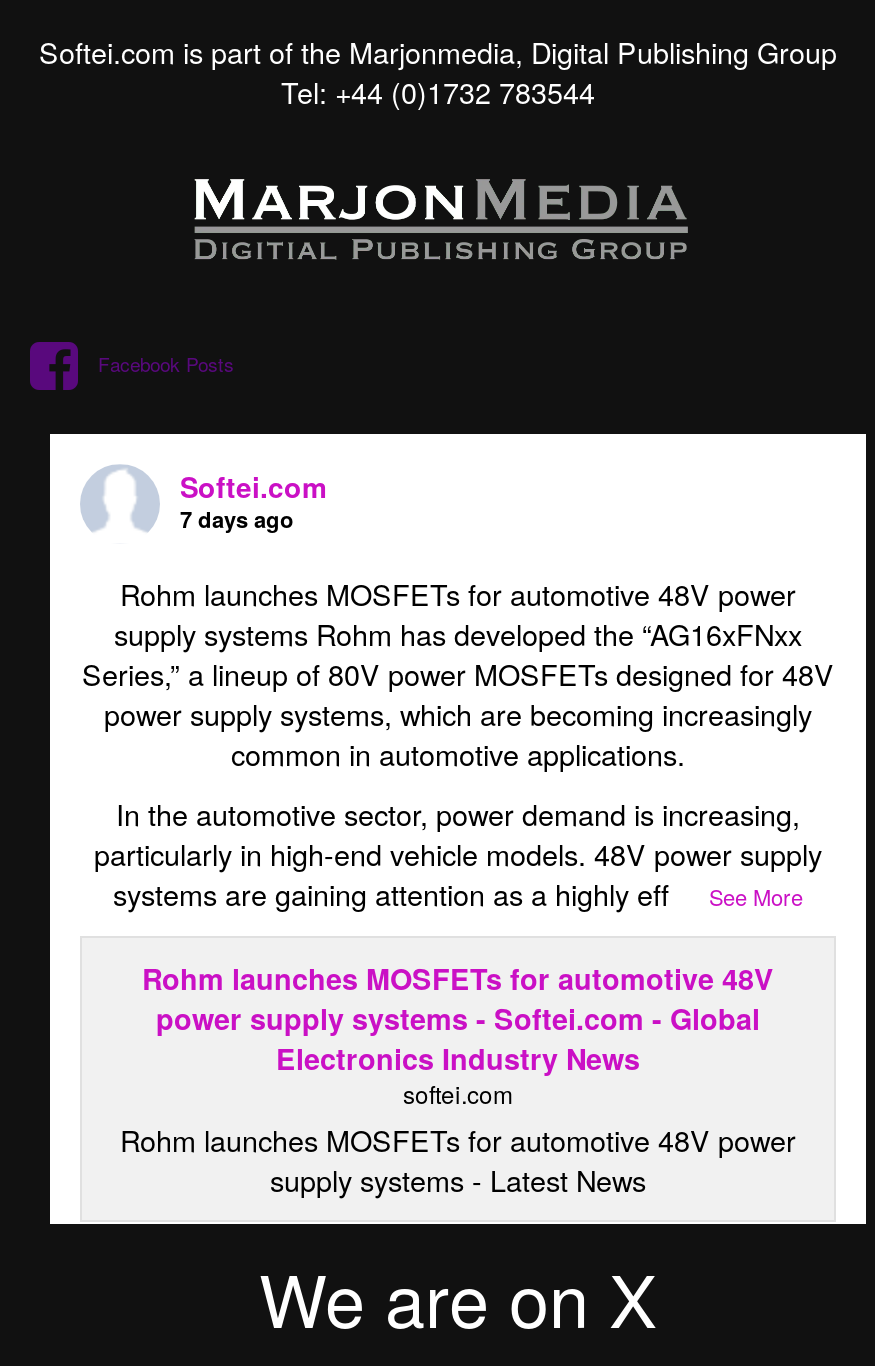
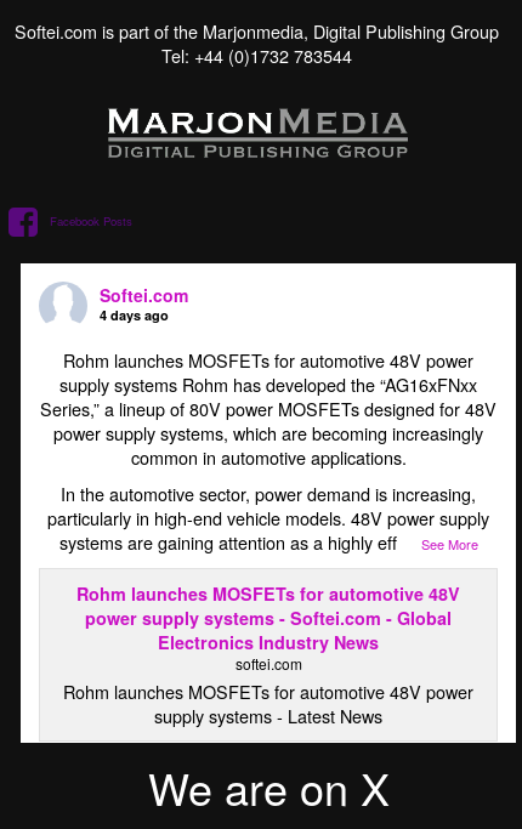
[180,503,294,533] 7 days ago -> [100,305,169,323] 4 days ago

